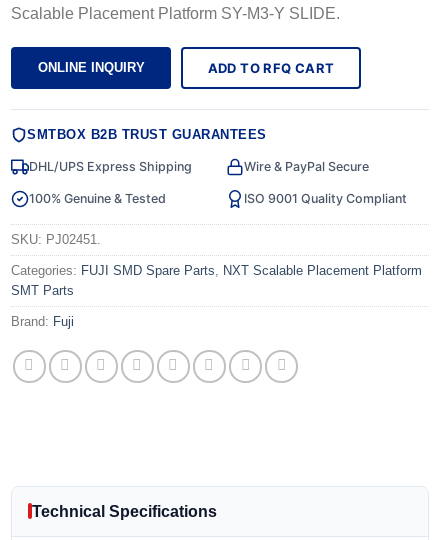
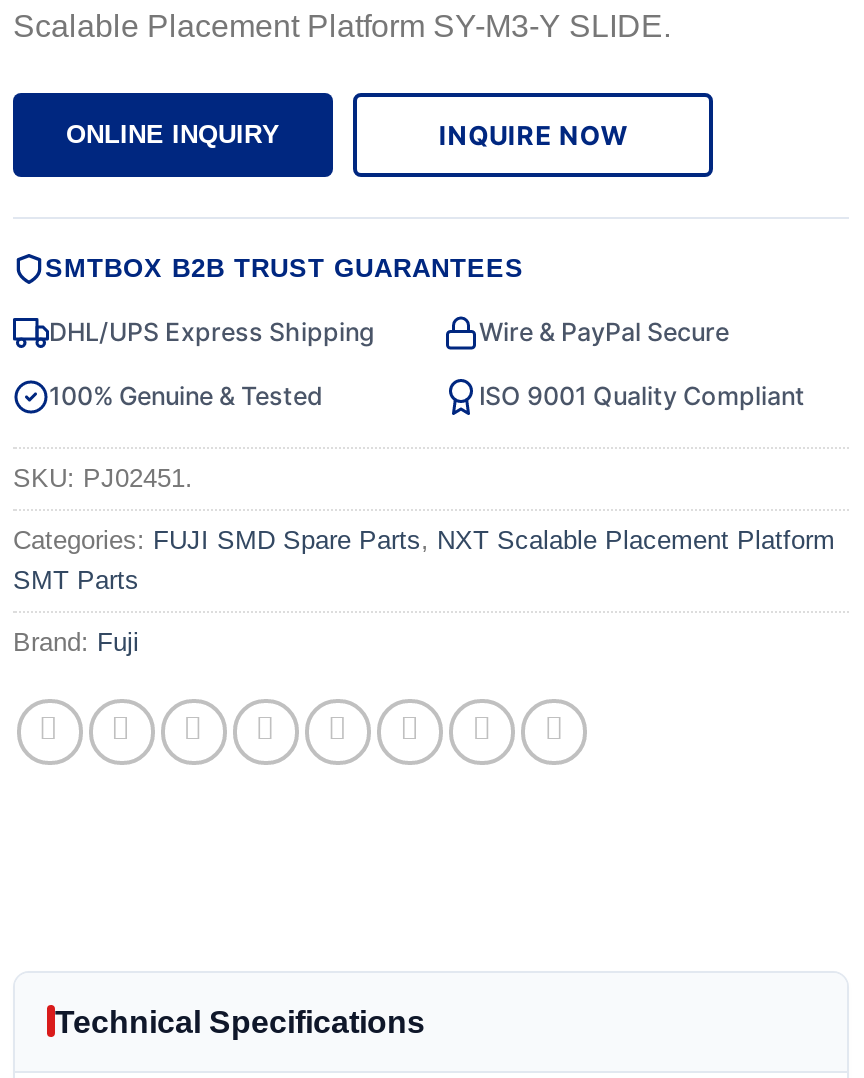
[208,60,334,76] ADD TO RFQ CART -> [439,118,627,150] INQUIRE NOW

